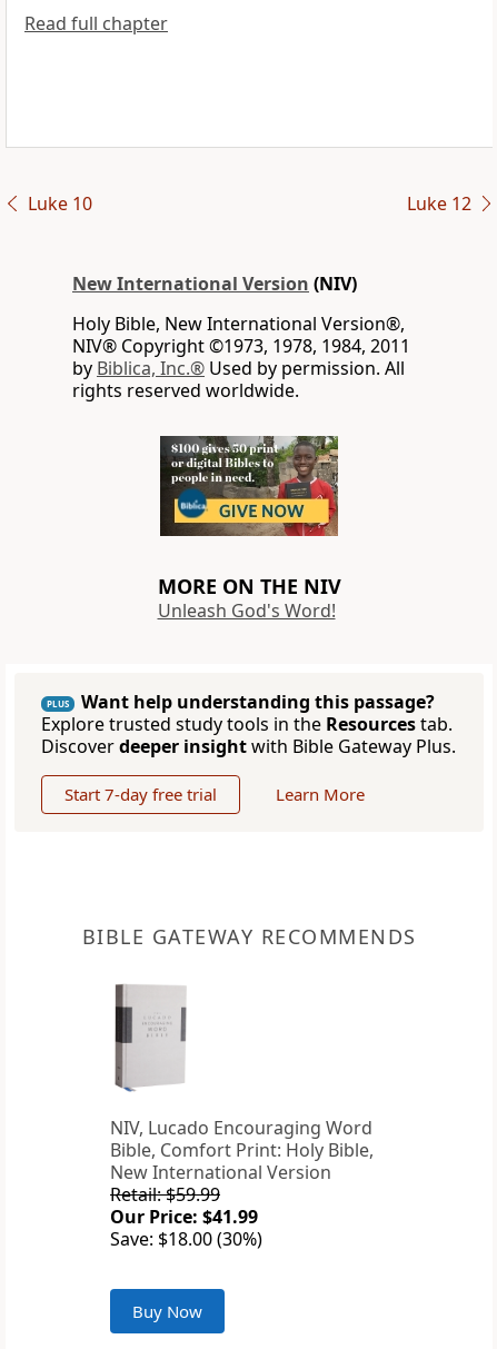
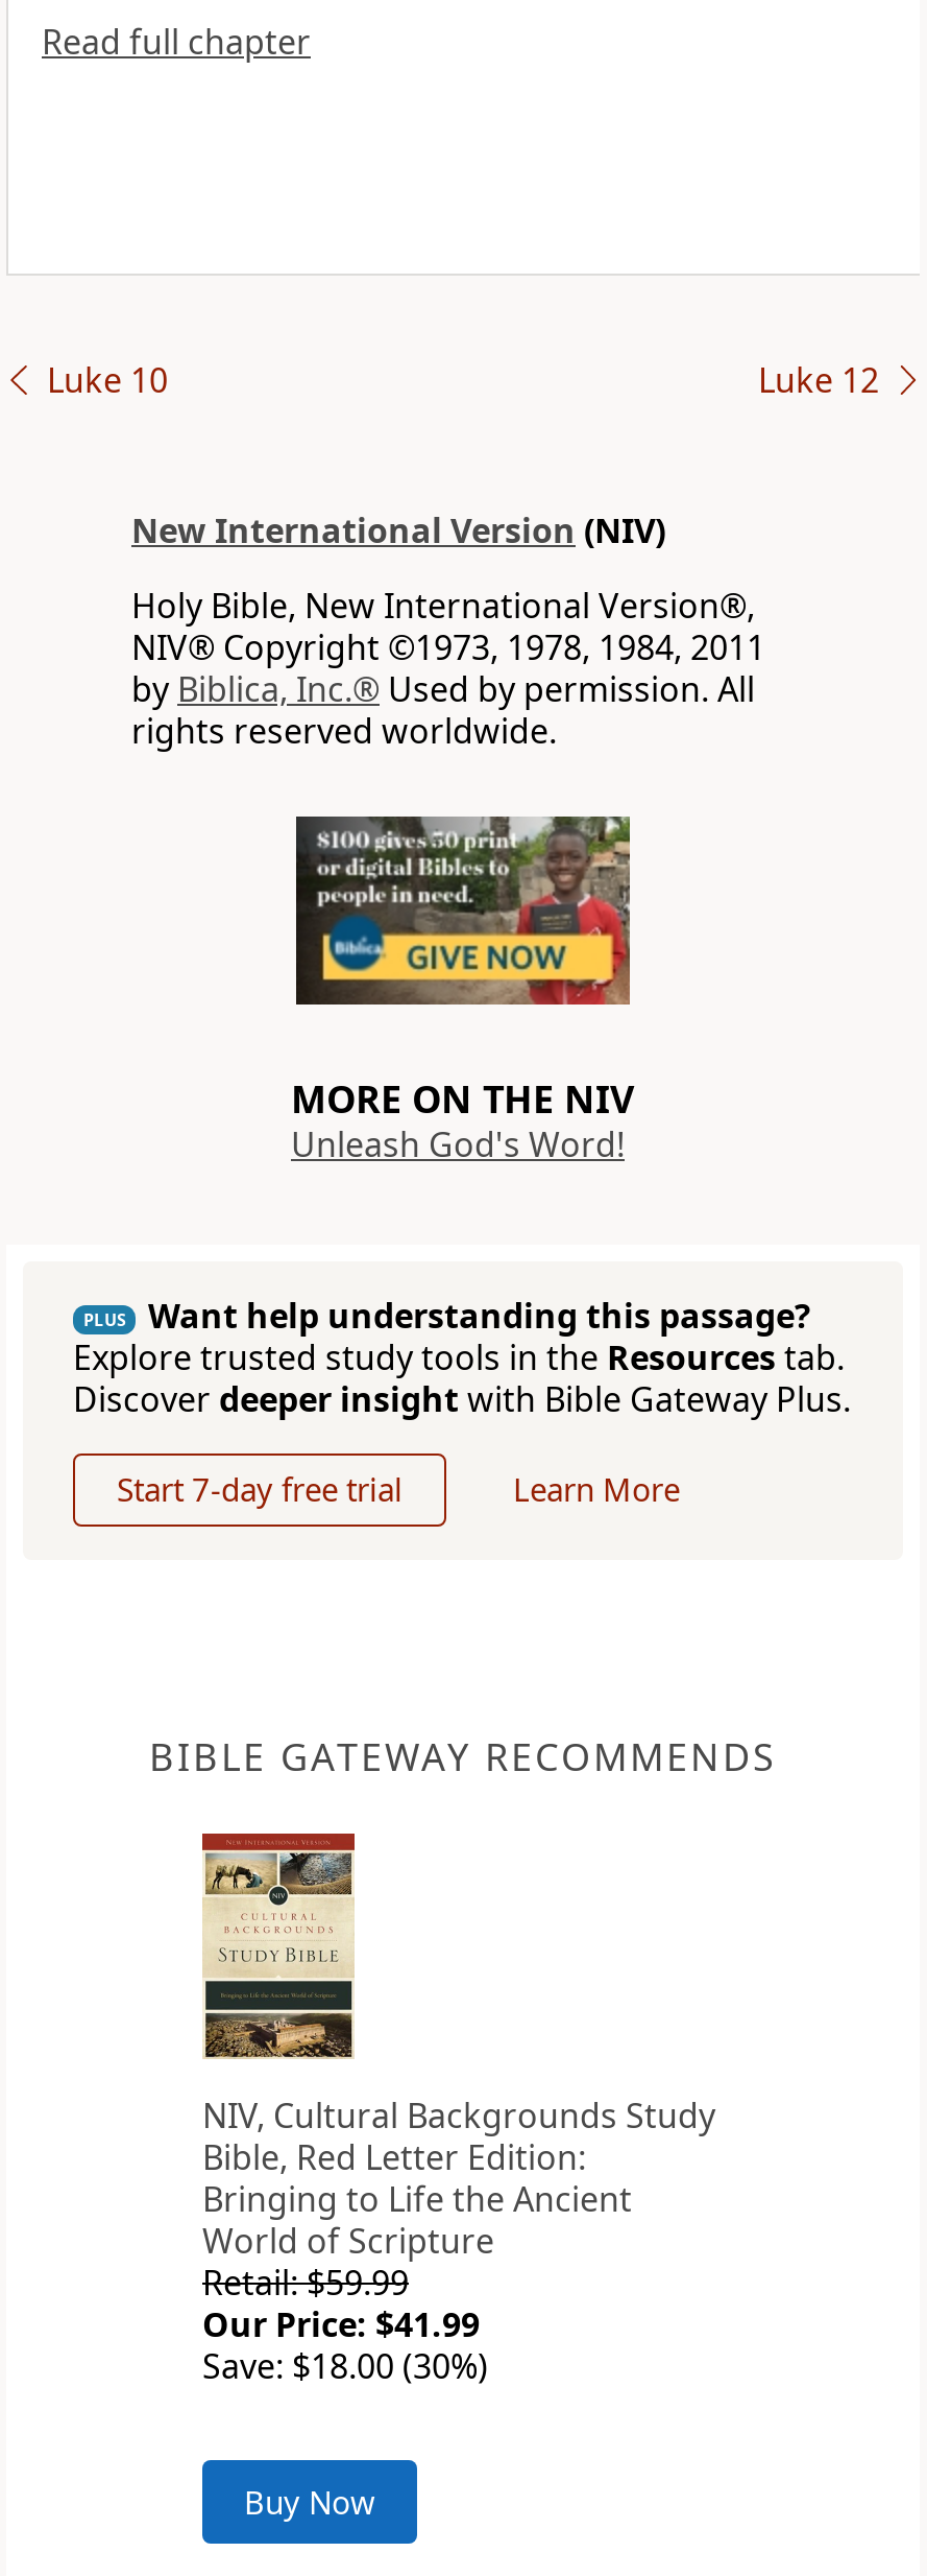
[110,978,374,1184] [image] | NIV, Lucado Encouraging Word | Bible, Comfort Print: Holy Bible, | New International Version -> [200,1831,715,2264] [image] | NIV, Cultural Backgrounds Study | Bible, Red Letter Edition: | Bringing to Life the Ancient | World of Scripture

